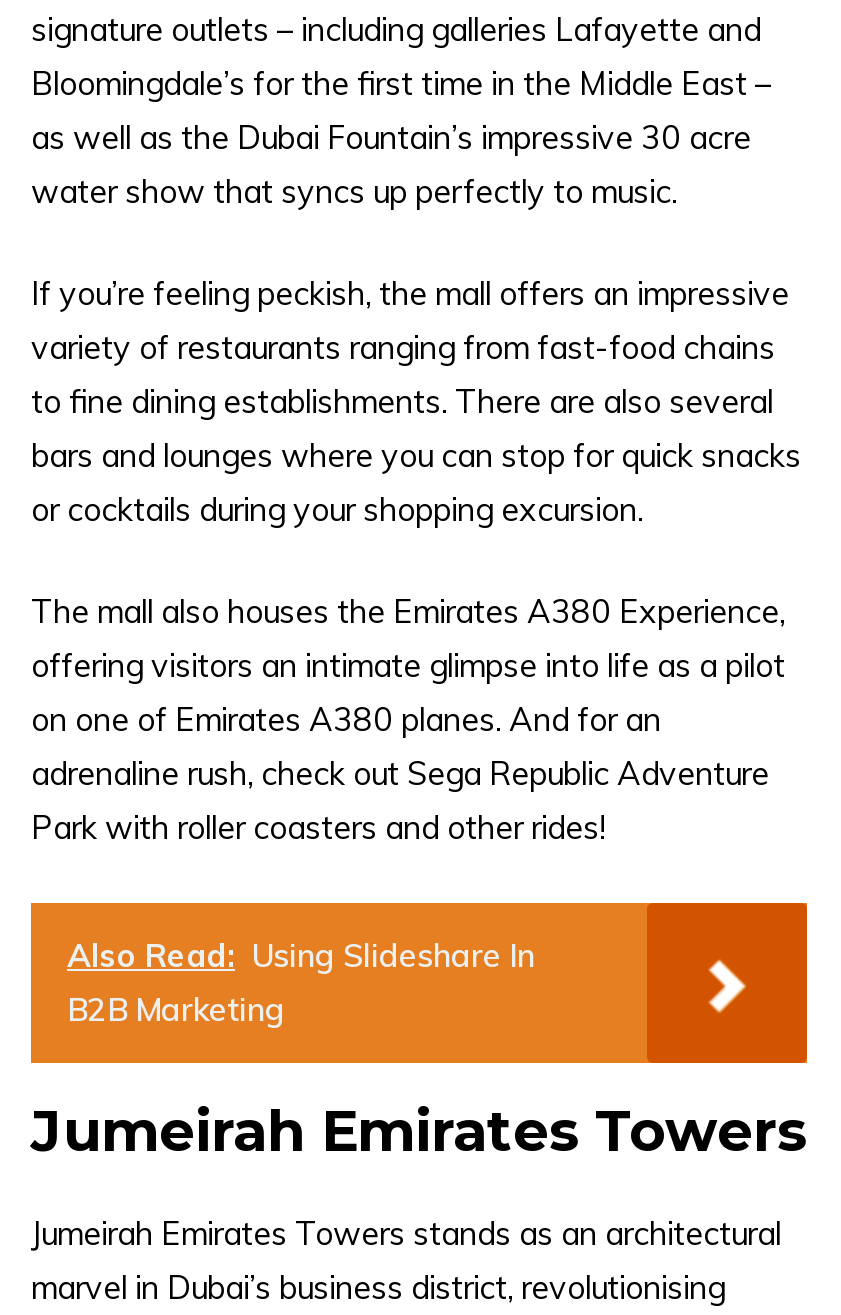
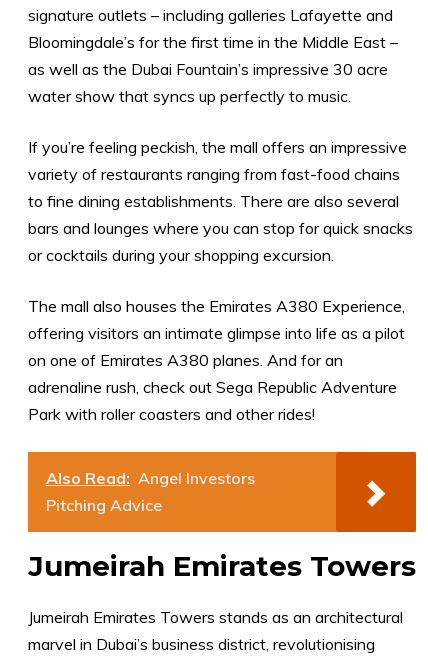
[67,935,535,1029] Also Read: Using Slideshare In | B2B Marketing -> [46,468,255,515] Also Read: Angel Investors | Pitching Advice

